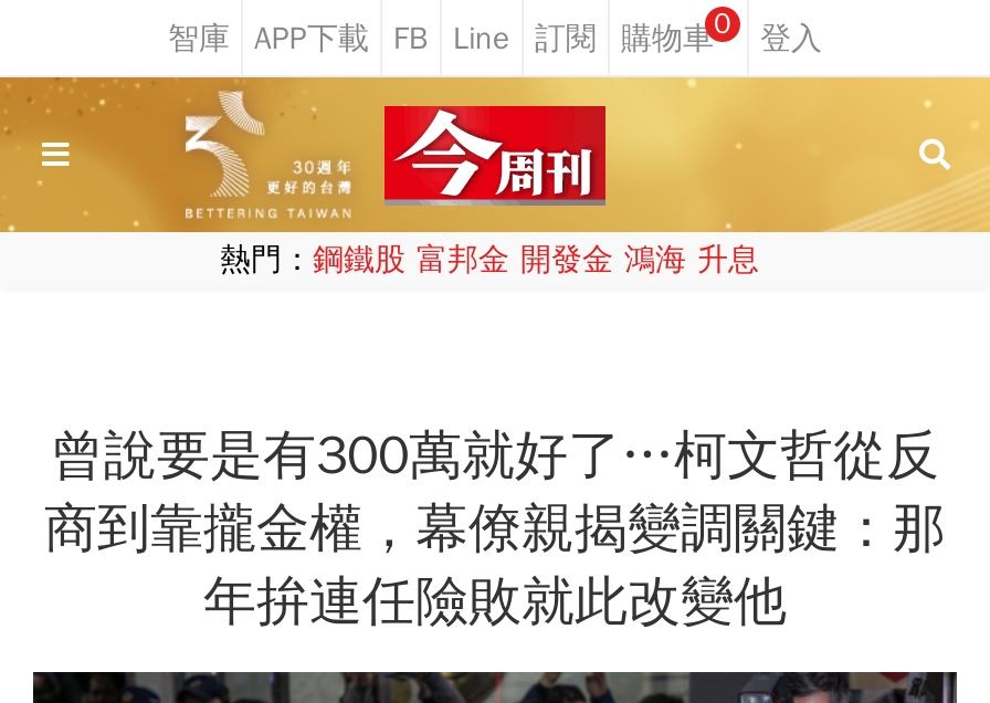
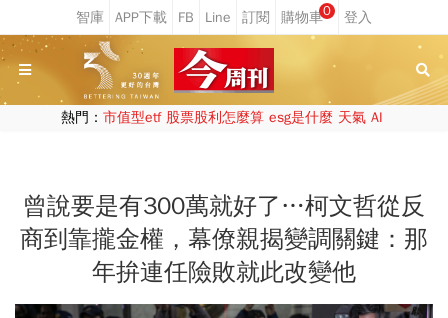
[220,241,759,279] 熱門：鋼鐵股 富邦金 開發金 鴻海 升息 -> [60,109,382,126] 熱門：市值型etf 股票股利怎麼算 esg是什麼 天氣 AI

